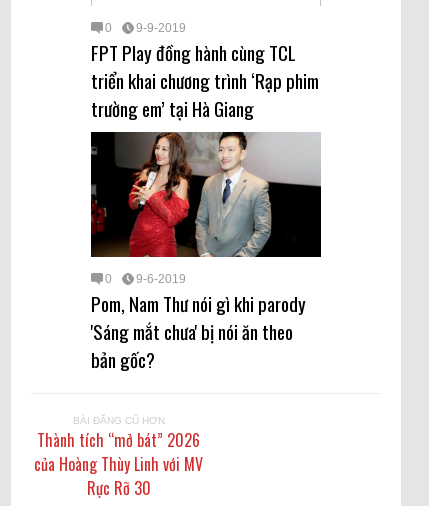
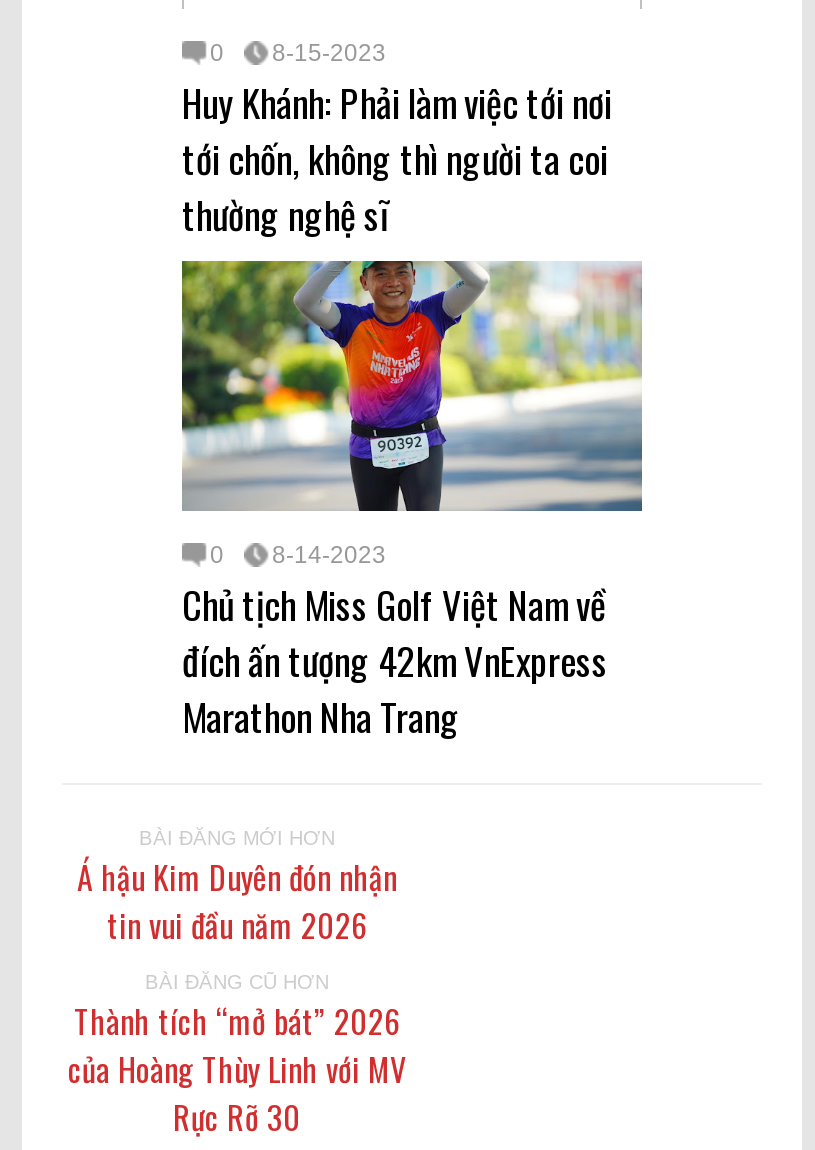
[91,21,319,122] 9-9-2019 | FPT Play đồng hành cùng TCL | triển khai chương trình ‘Rạp phim | trường em’ tại Hà Giang -> [182,39,612,241] 8-15-2023 | Huy Khánh: Phải làm việc tới nơi | tới chốn, không thì người ta coi | thường nghệ sĩ
[90,131,322,373] [image] | 9-6-2019 | Pom, Nam Thư nói gì khi parody | 'Sáng mắt chưa' bị nói ăn theo | bản gốc? -> [77,259,644,949] [image] | 8-14-2023 | Chủ tịch Miss Golf Việt Nam về | đích ấn tượng 42km VnExpress | Marathon Nha Trang | BÀI ĐĂNG MỚI HƠN | Á hậu Kim Duyên đón nhận | tin vui đầu năm 2026

